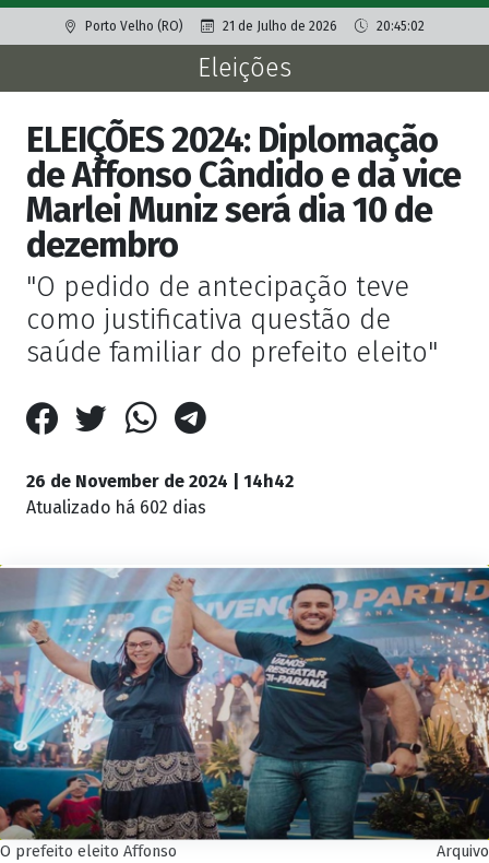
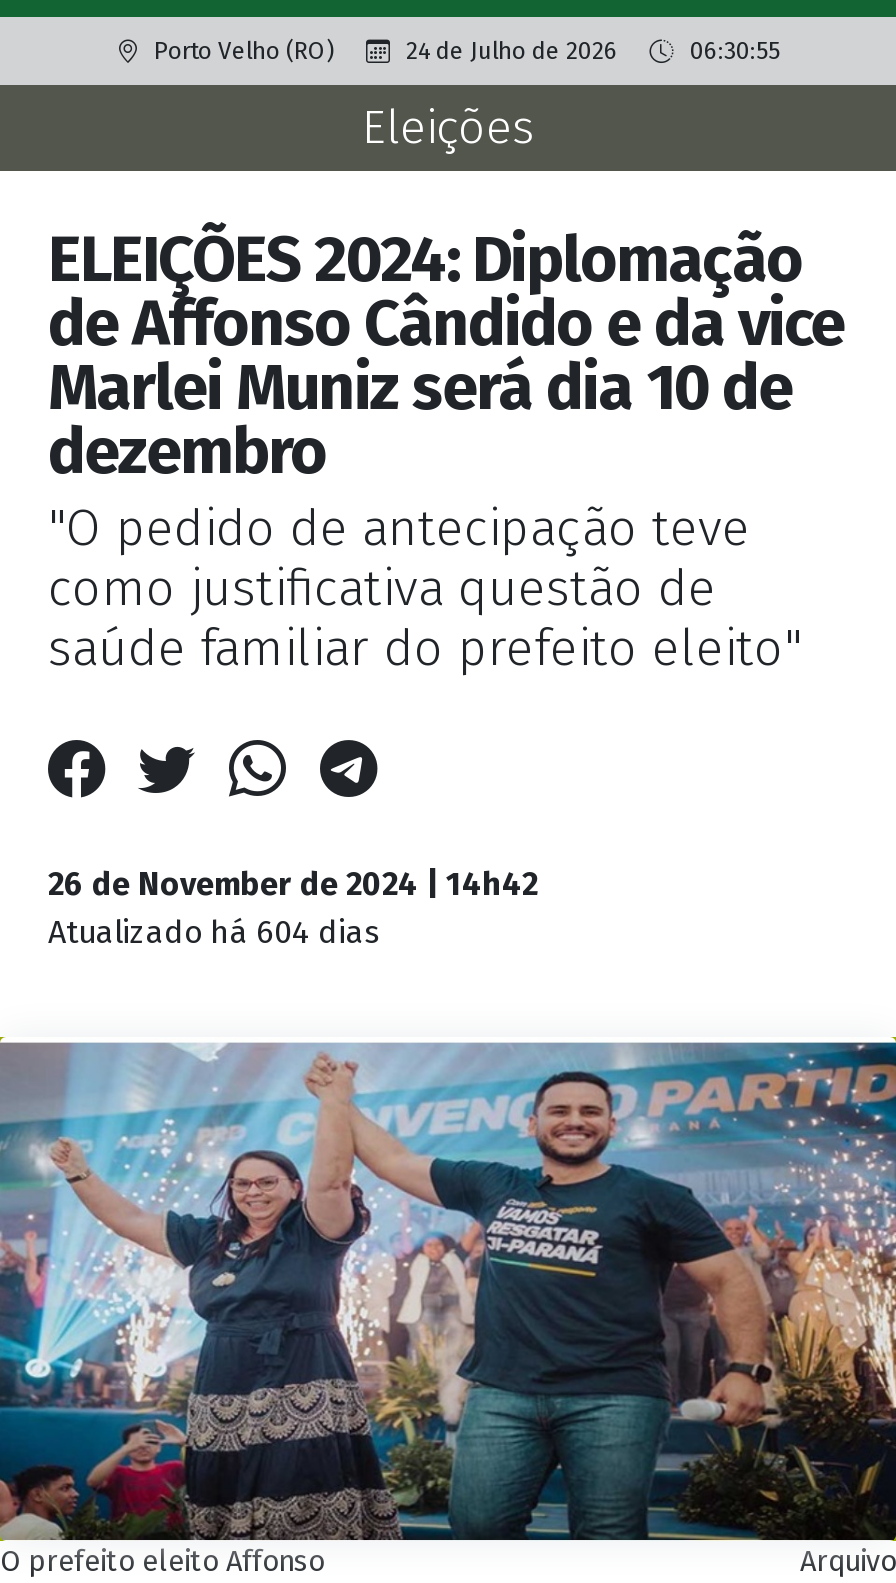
[223,19,337,34] 21 de Julho de 2026 -> [406,37,618,65] 24 de Julho de 2026
[377,19,425,34] 20:45:02 -> [690,37,780,65] 06:30:55
[26,497,206,518] Atualizado há 602 dias -> [48,913,380,951] Atualizado há 604 dias

